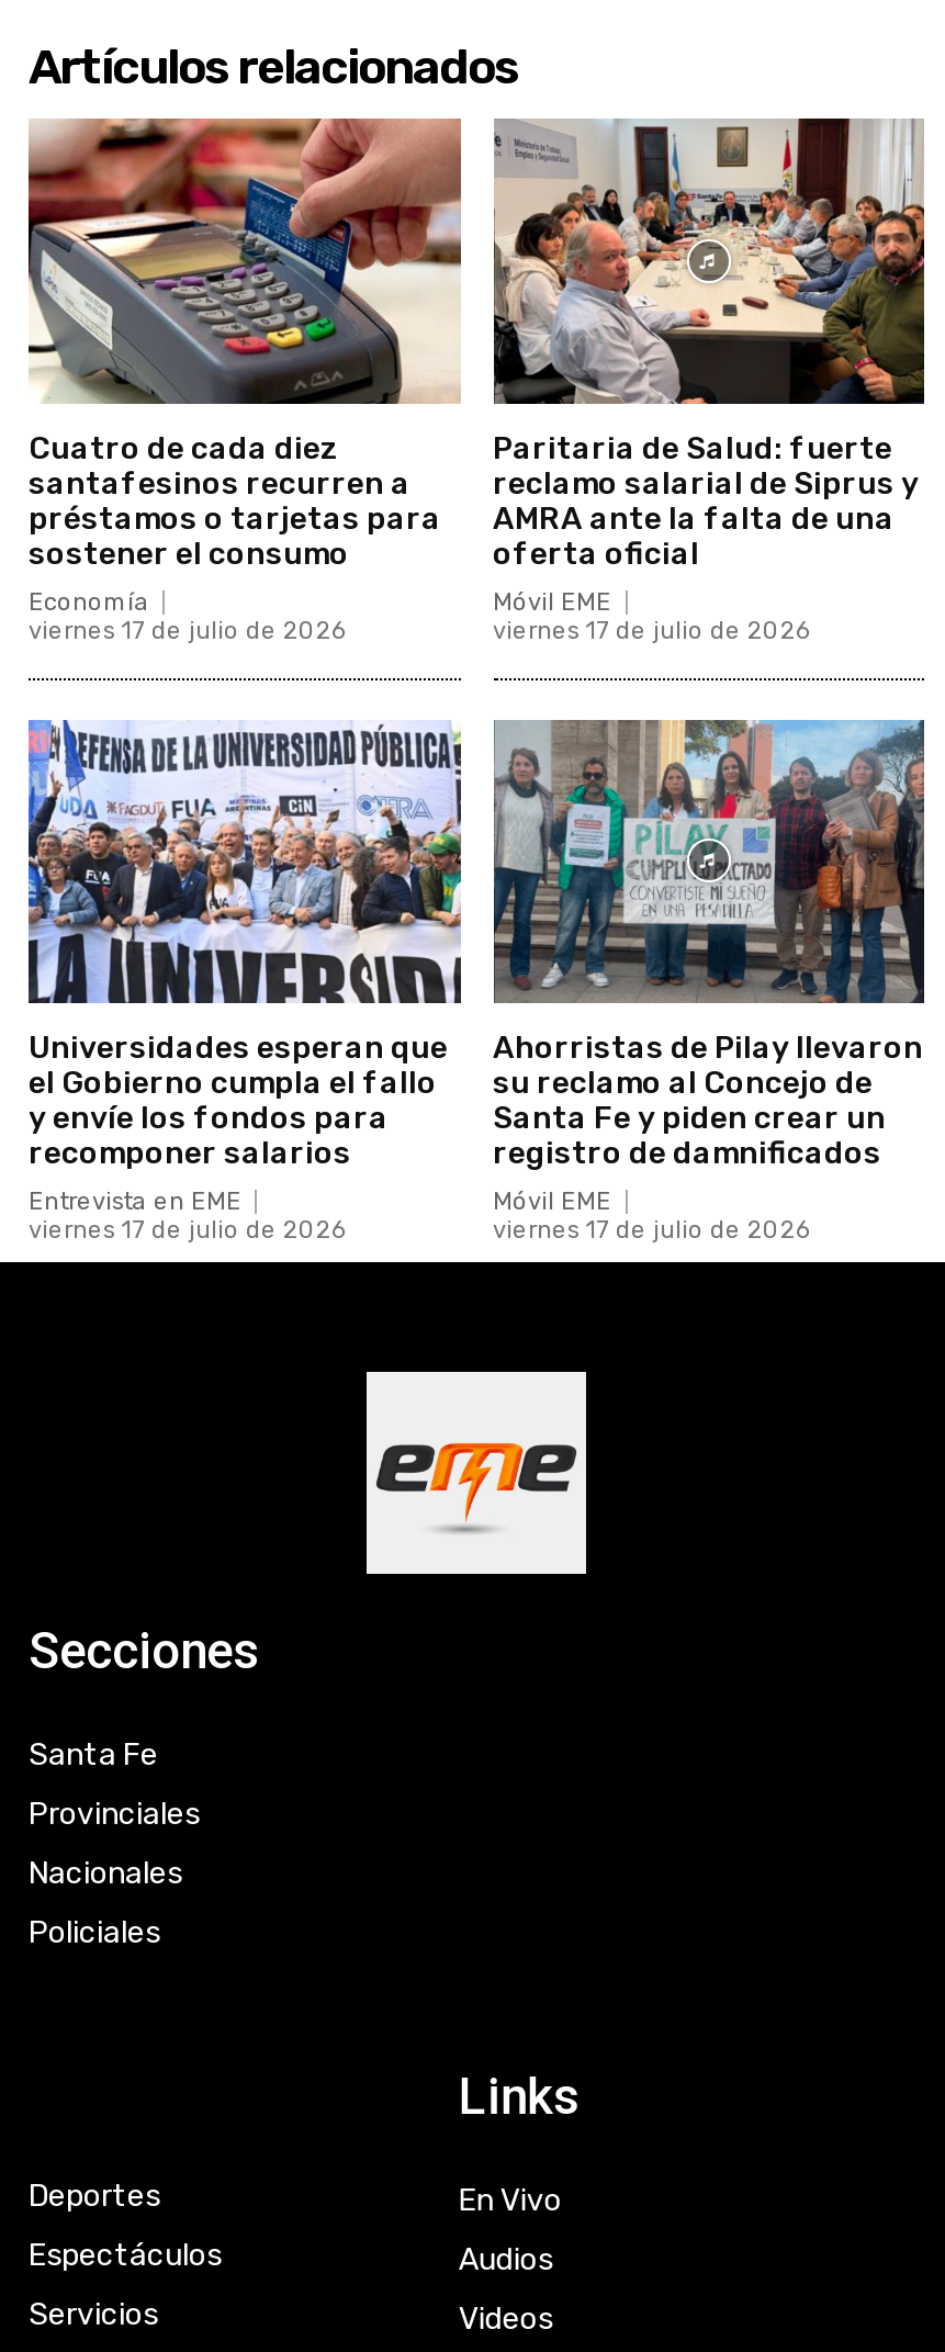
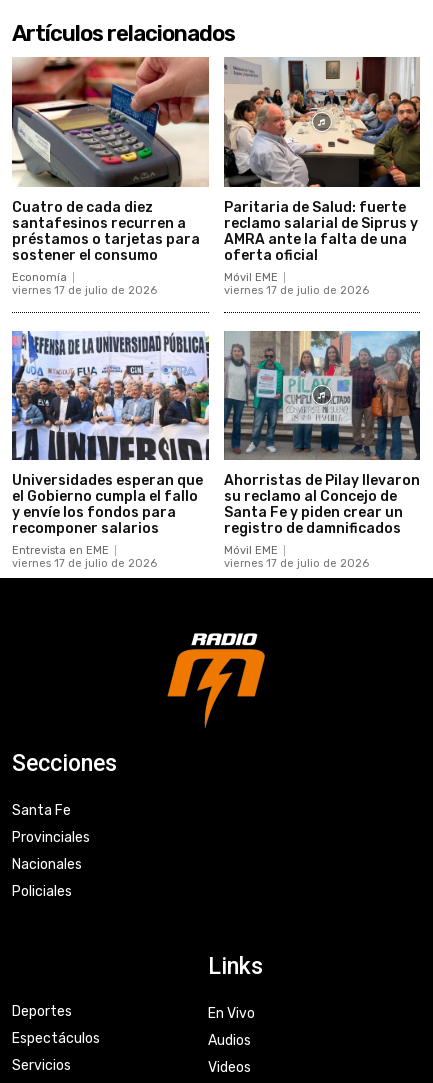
[364,1370,588,1576] [image] -> [166,632,266,728] [image]

